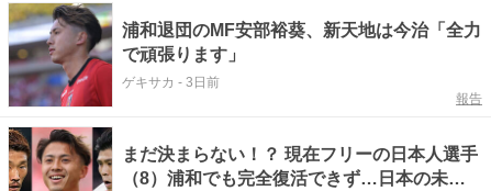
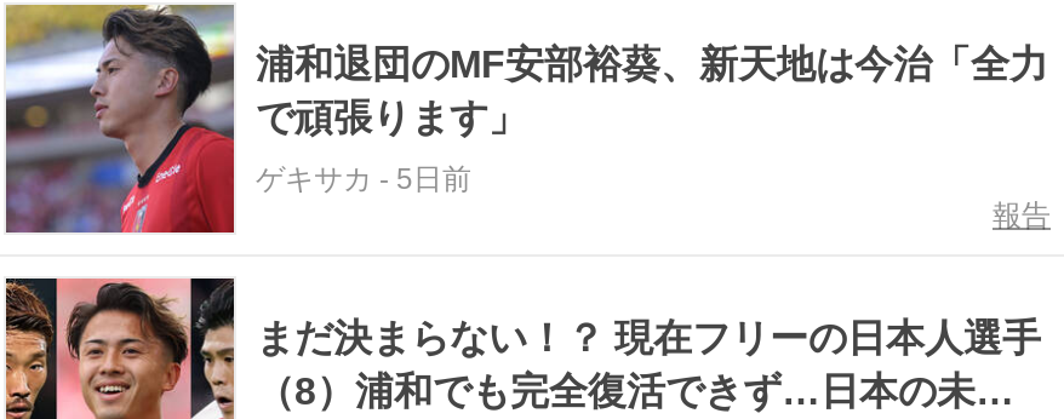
[122,75,220,90] ゲキサカ- 3日前 -> [256,162,471,196] ゲキサカ- 5日前

